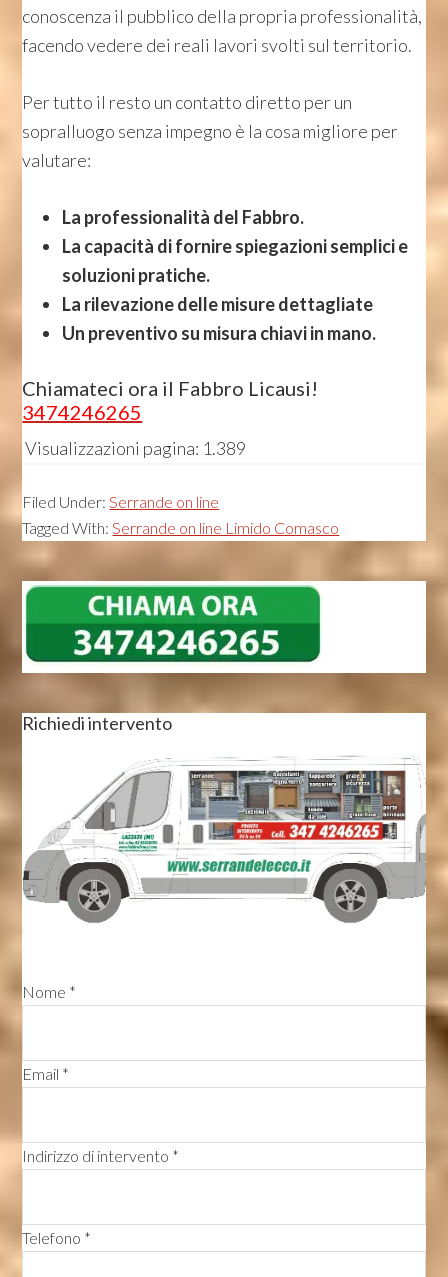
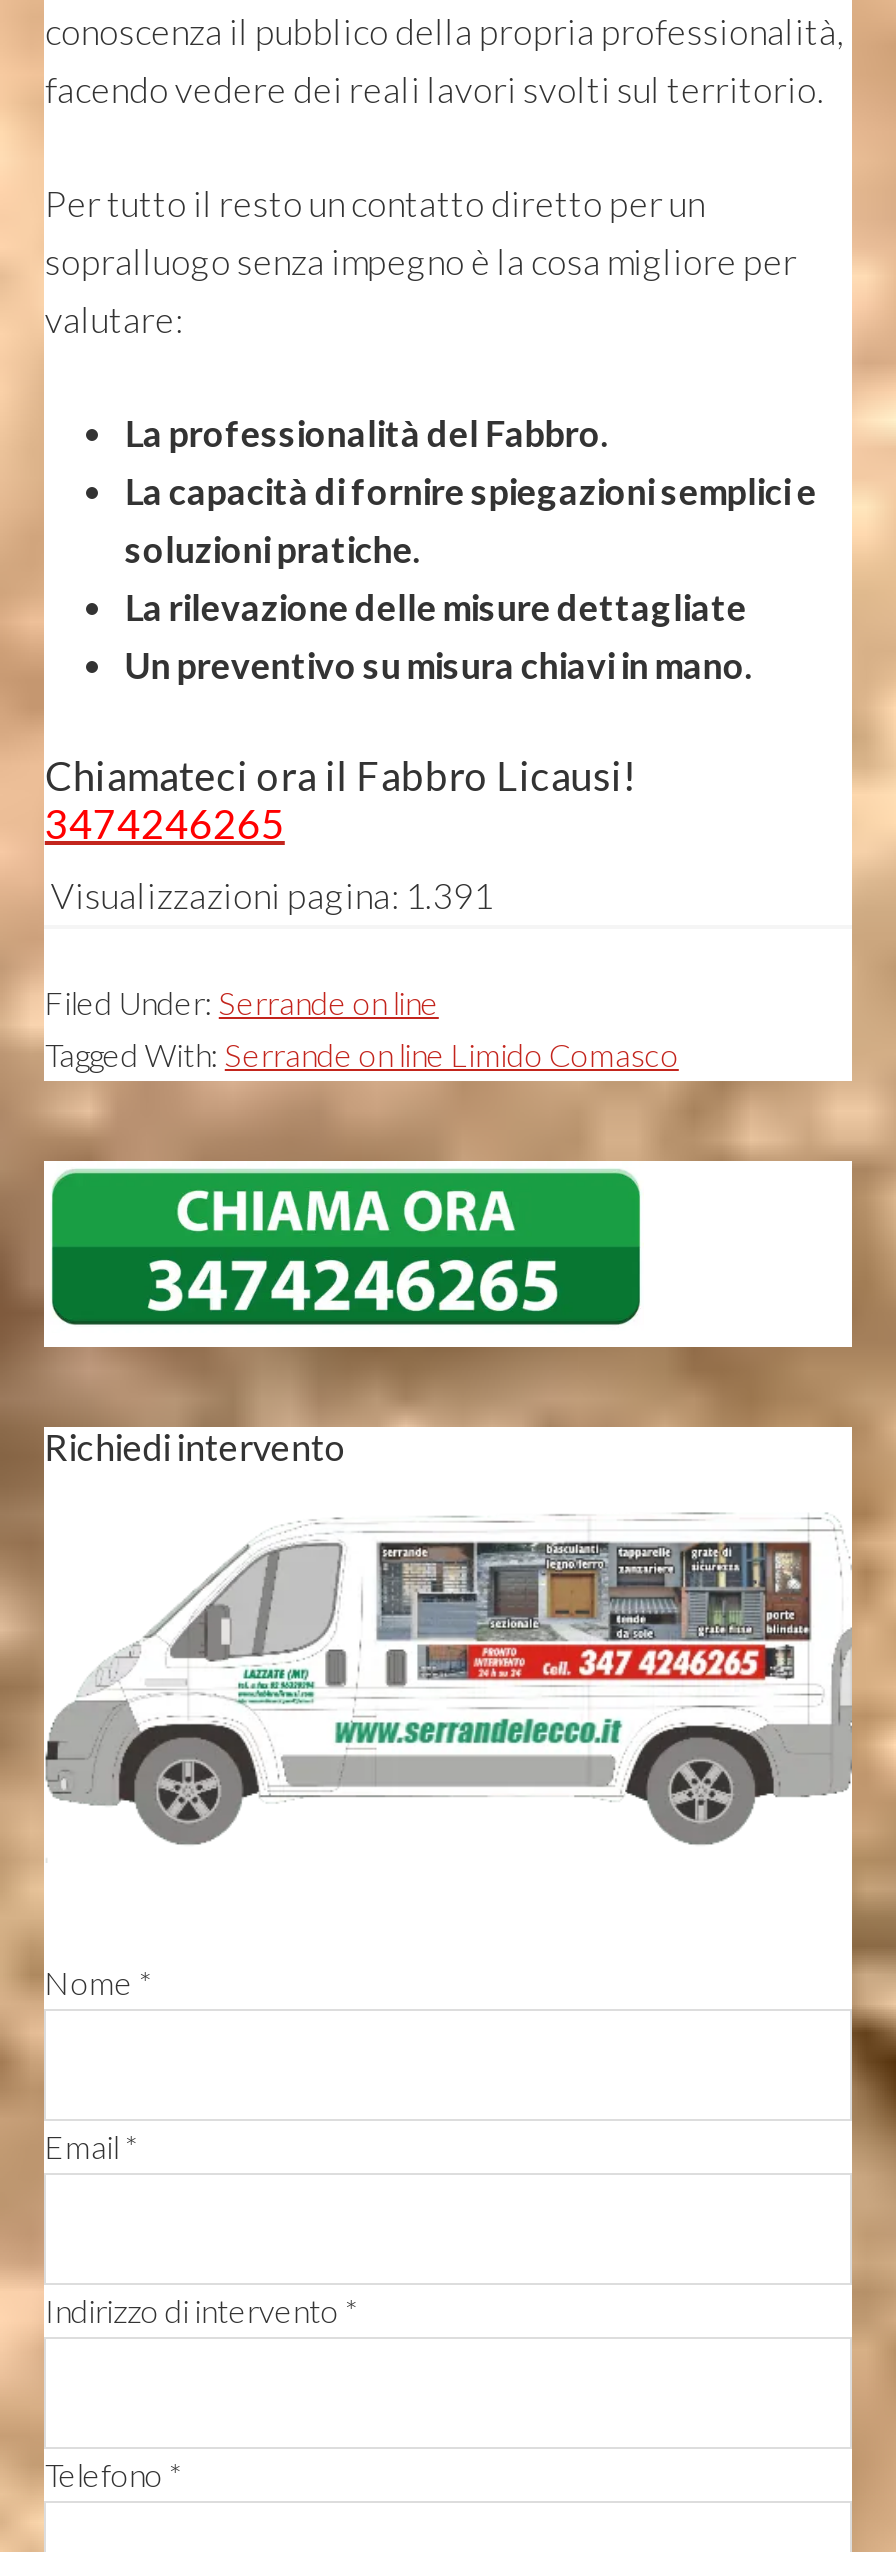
[25,437,246,459] Visualizzazioni pagina: 1.389 -> [51,873,493,917] Visualizzazioni pagina: 1.391

